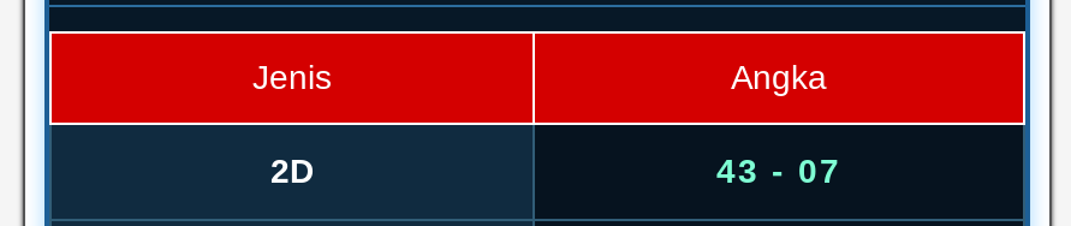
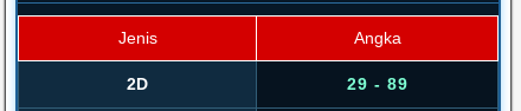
[716,152,841,190] 43 - 07 -> [346,75,408,93] 29 - 89

